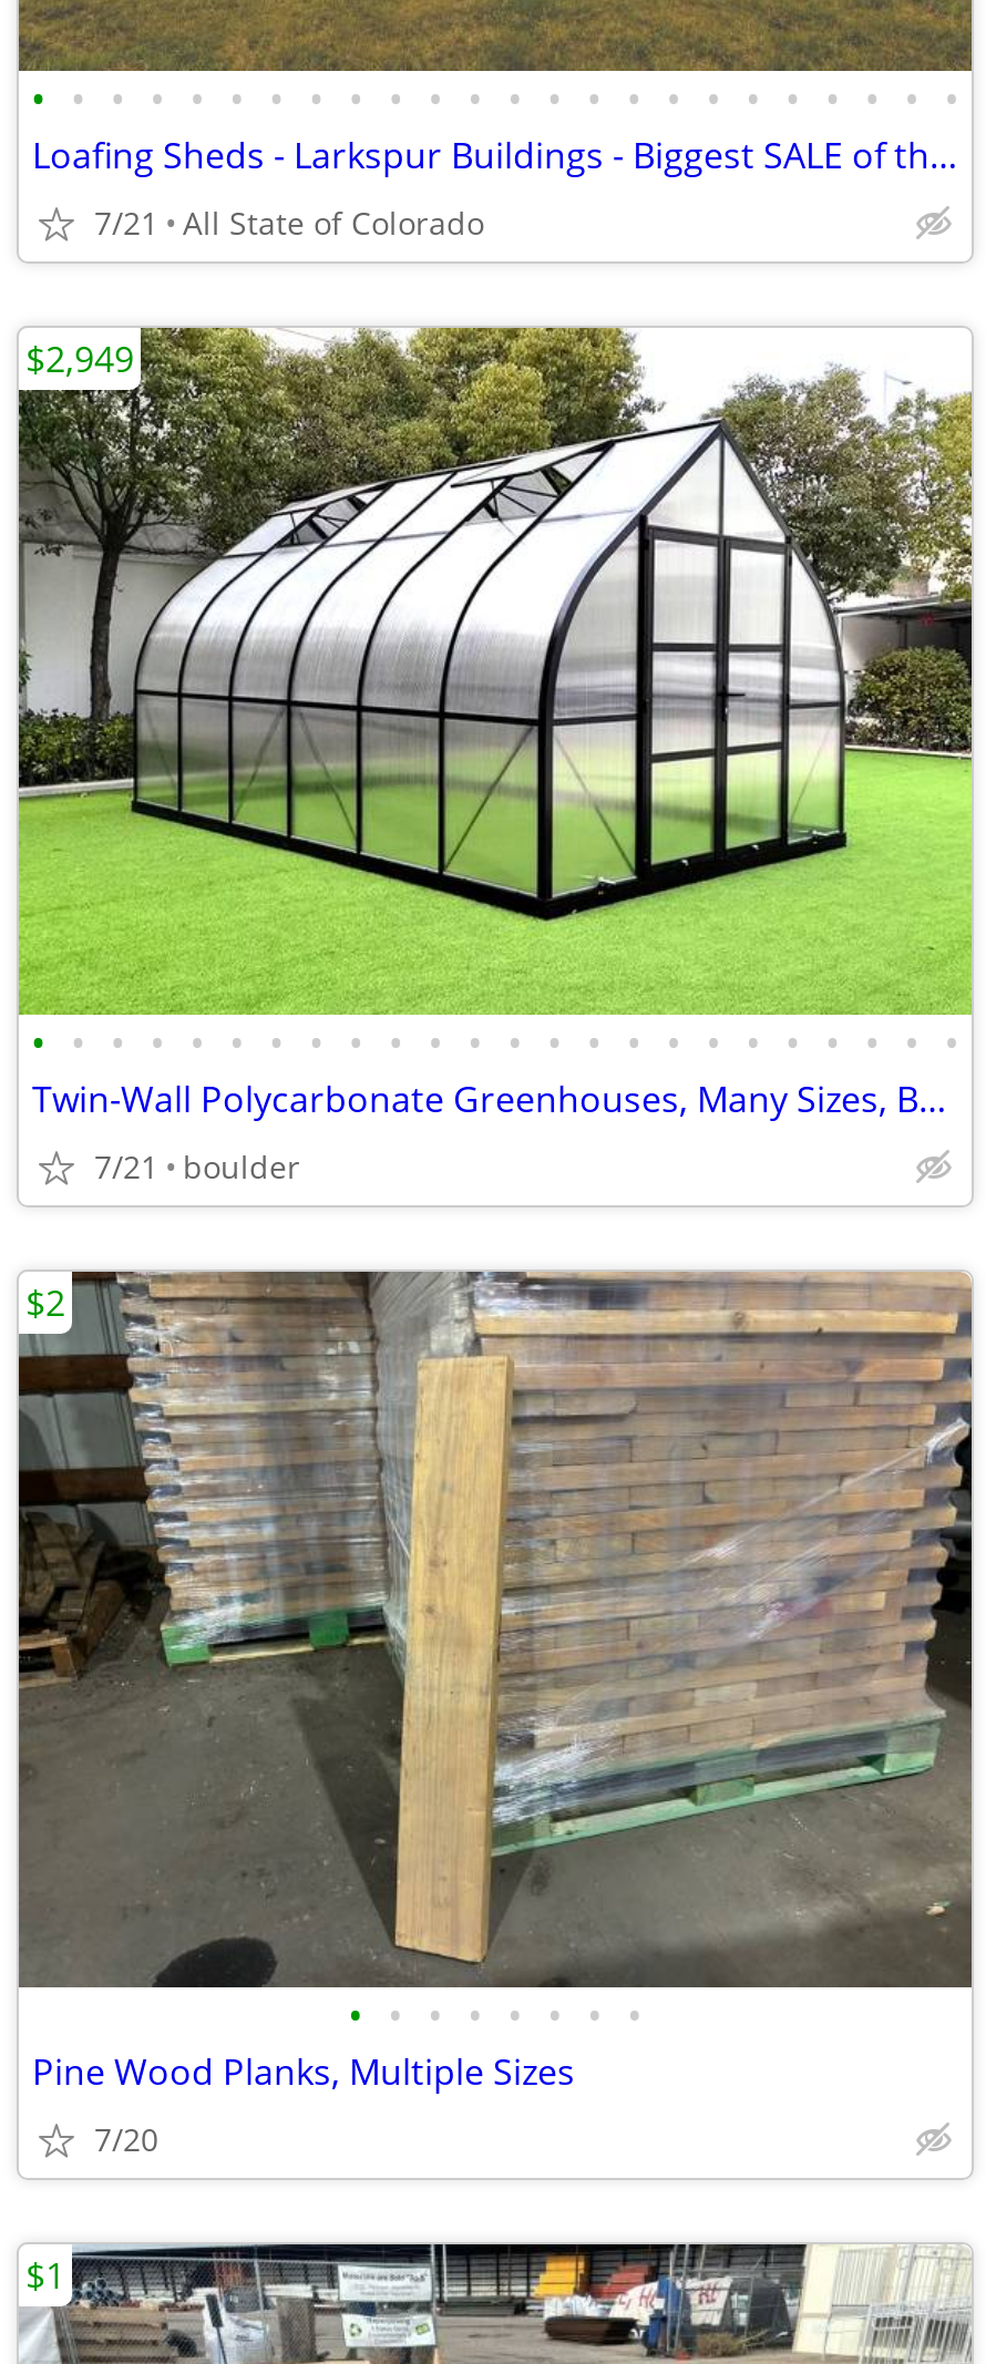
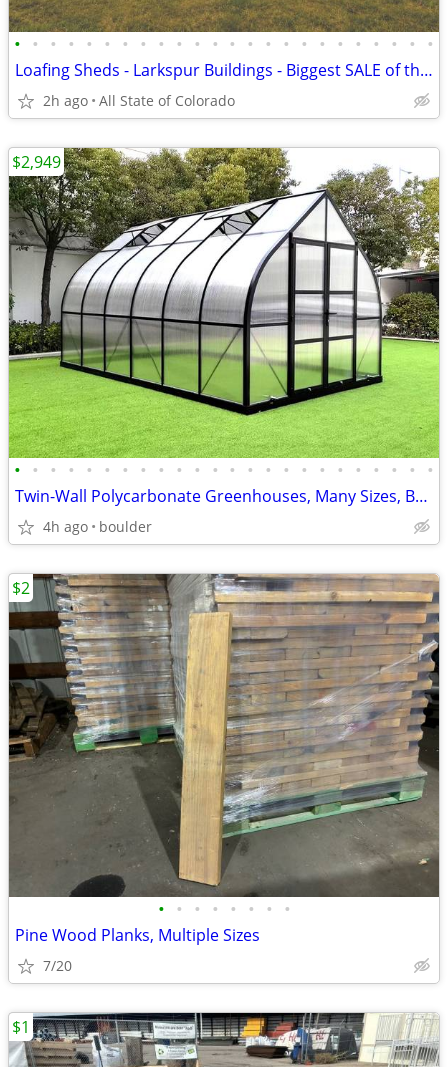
[94,202,484,244] 7/21 All State of Colorado -> [43,91,235,110] 2h ago All State of Colorado
[94,1145,300,1188] 7/21 boulder -> [43,517,152,536] 4h ago boulder

